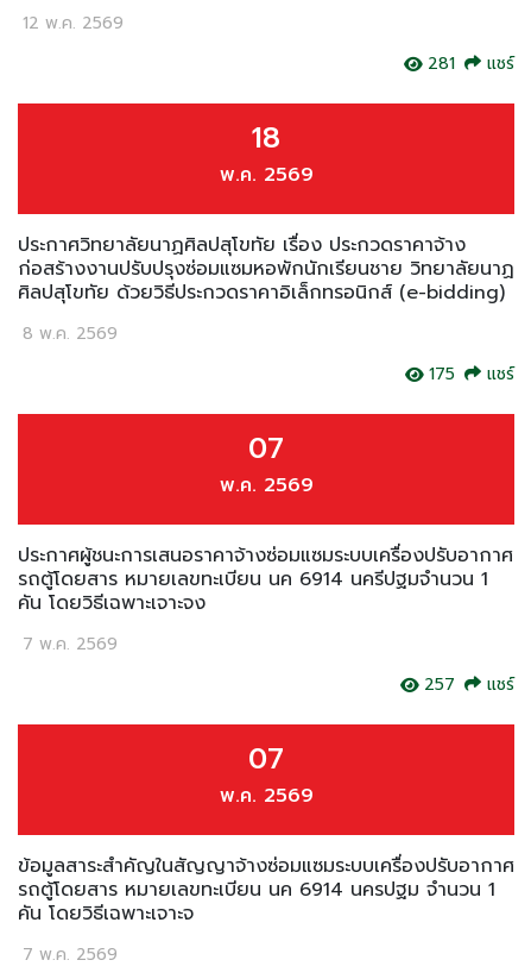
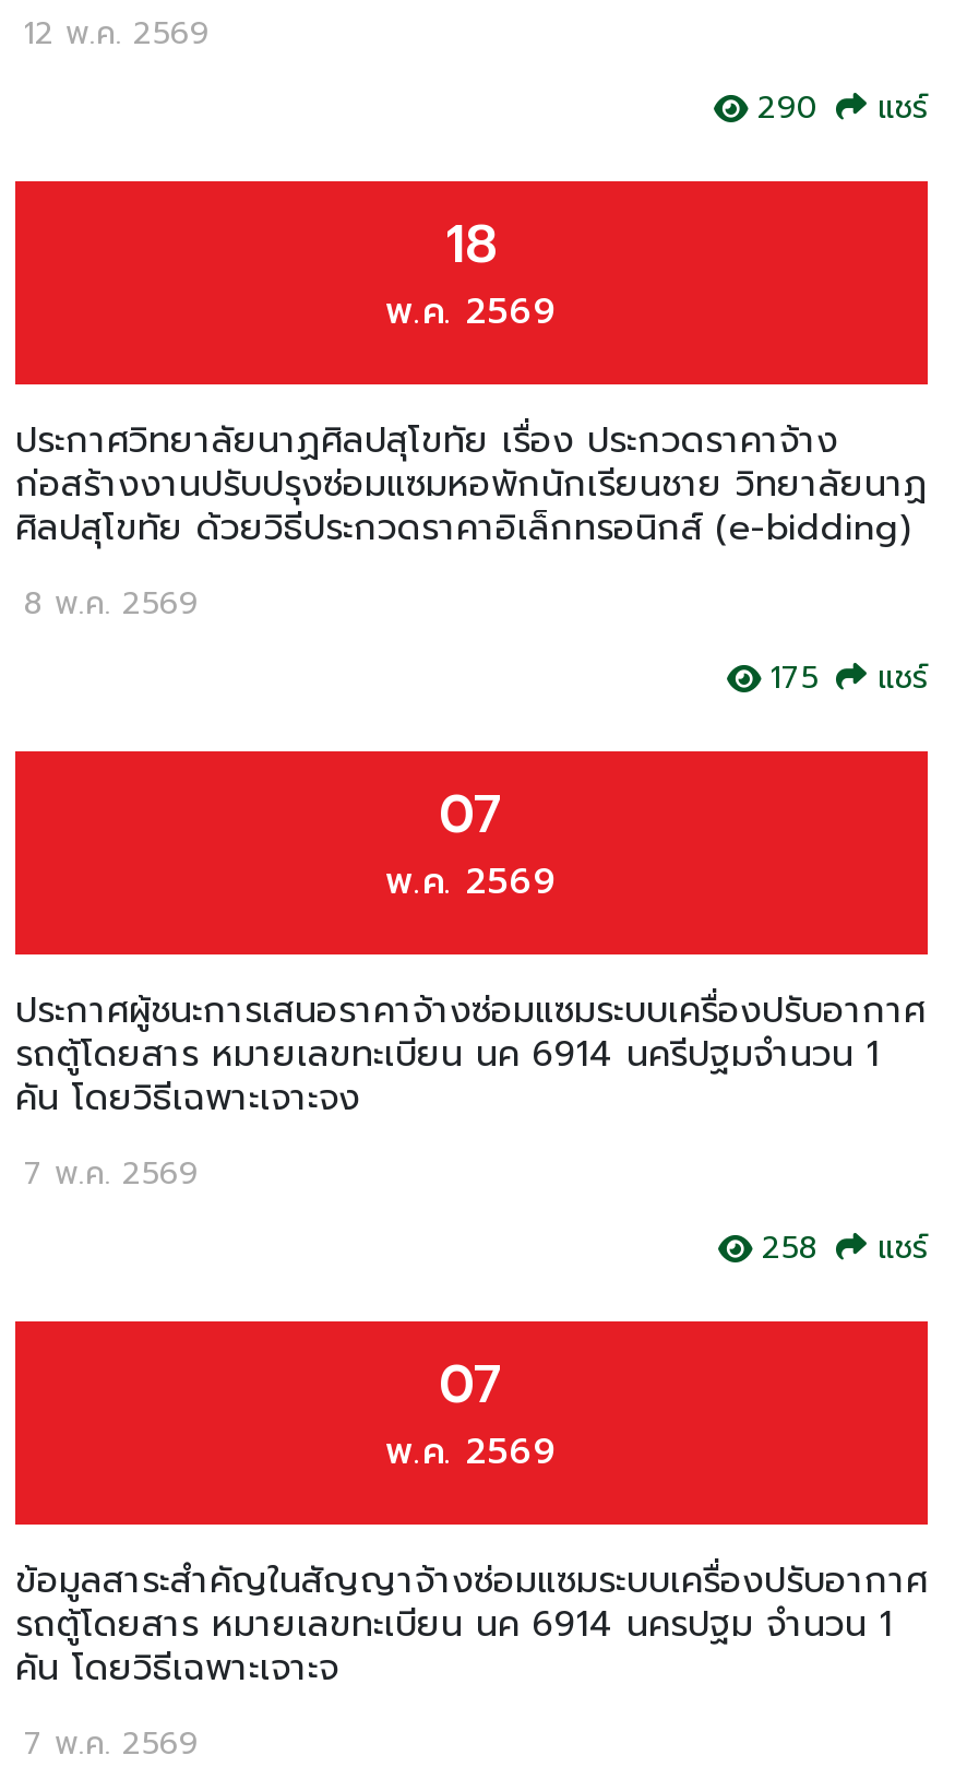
[428,51,514,76] 281 แชร์ -> [757,85,928,131] 290 แชร์
[424,672,514,697] 257 แชร์ -> [762,1225,928,1271] 258 แชร์

